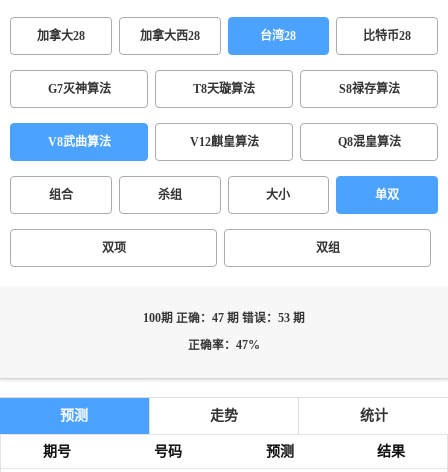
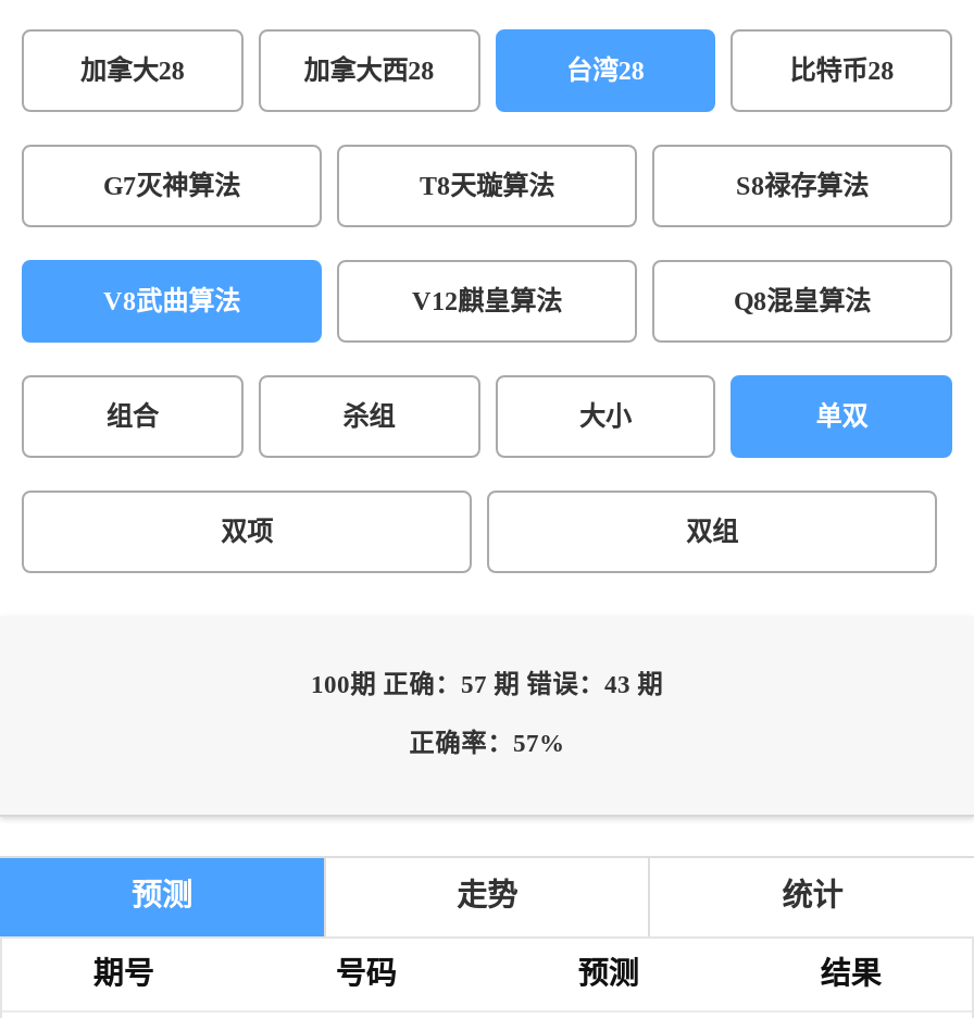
[143,312,305,325] 100期 正确：47 期 错误：53 期 -> [311,671,663,699] 100期 正确：57 期 错误：43 期
[188,339,260,352] 正确率：47% -> [409,730,565,758] 正确率：57%

